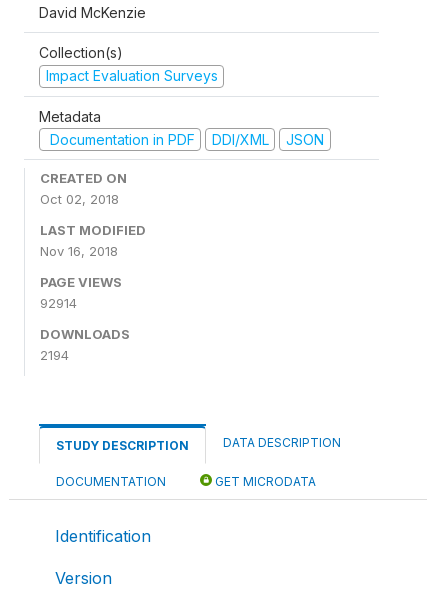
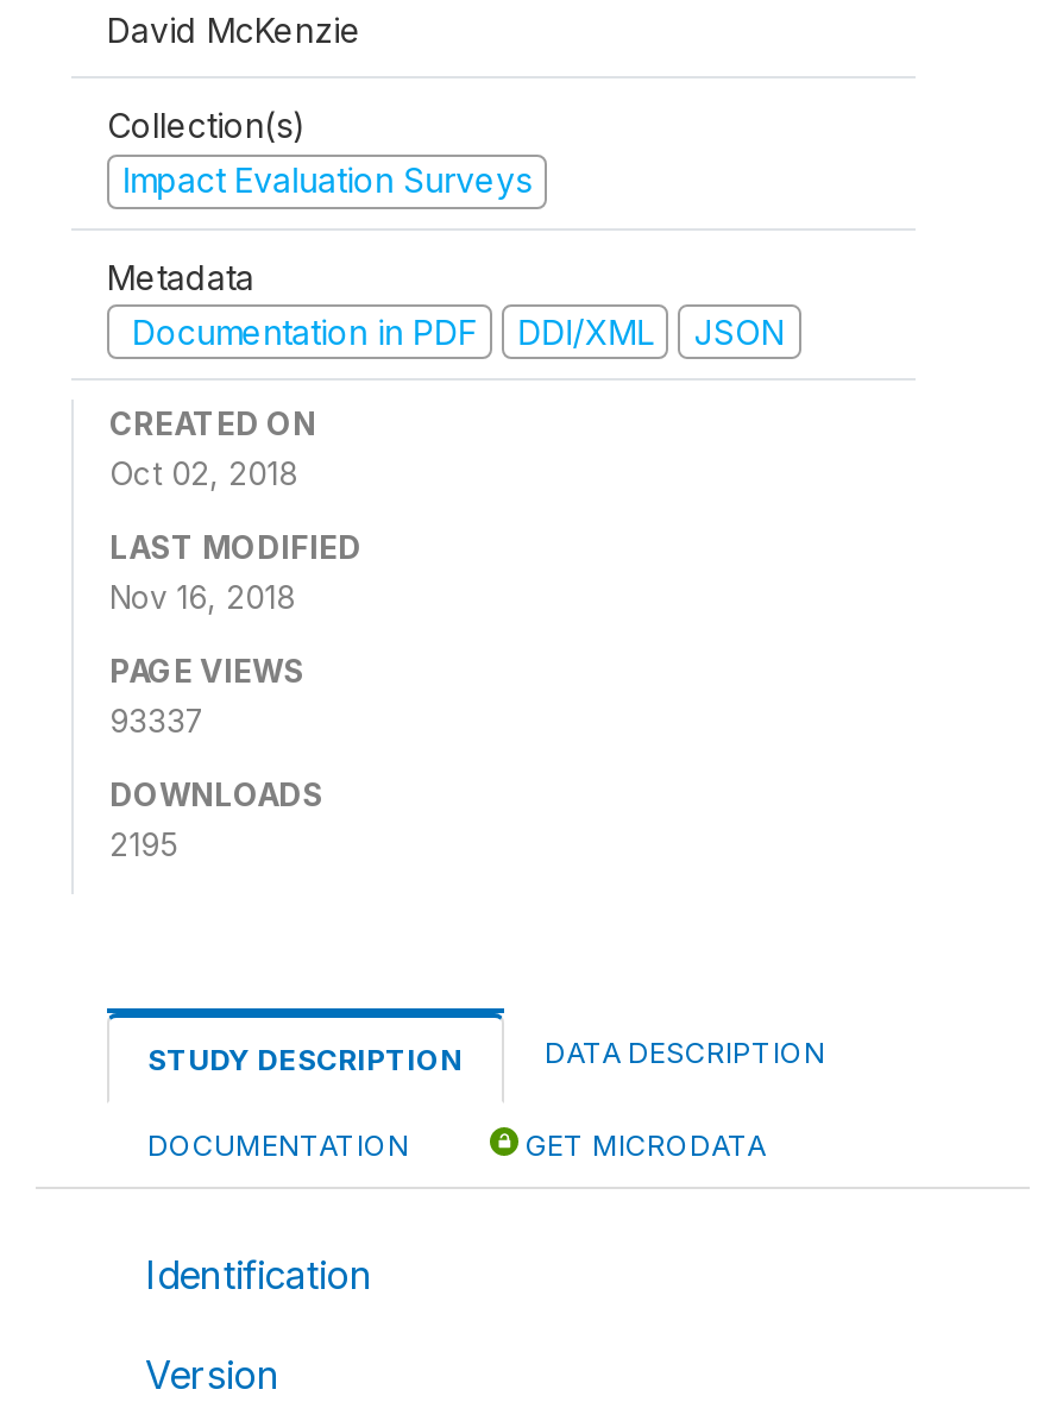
[40,295,77,311] 92914 -> [109,702,205,740] 93337
[40,347,69,363] 2194 -> [109,825,178,863] 2195

